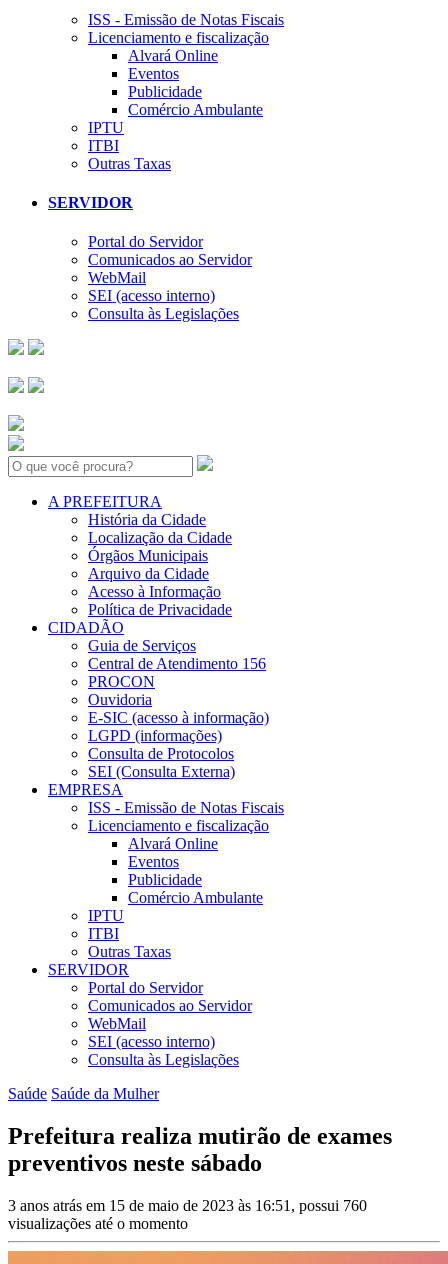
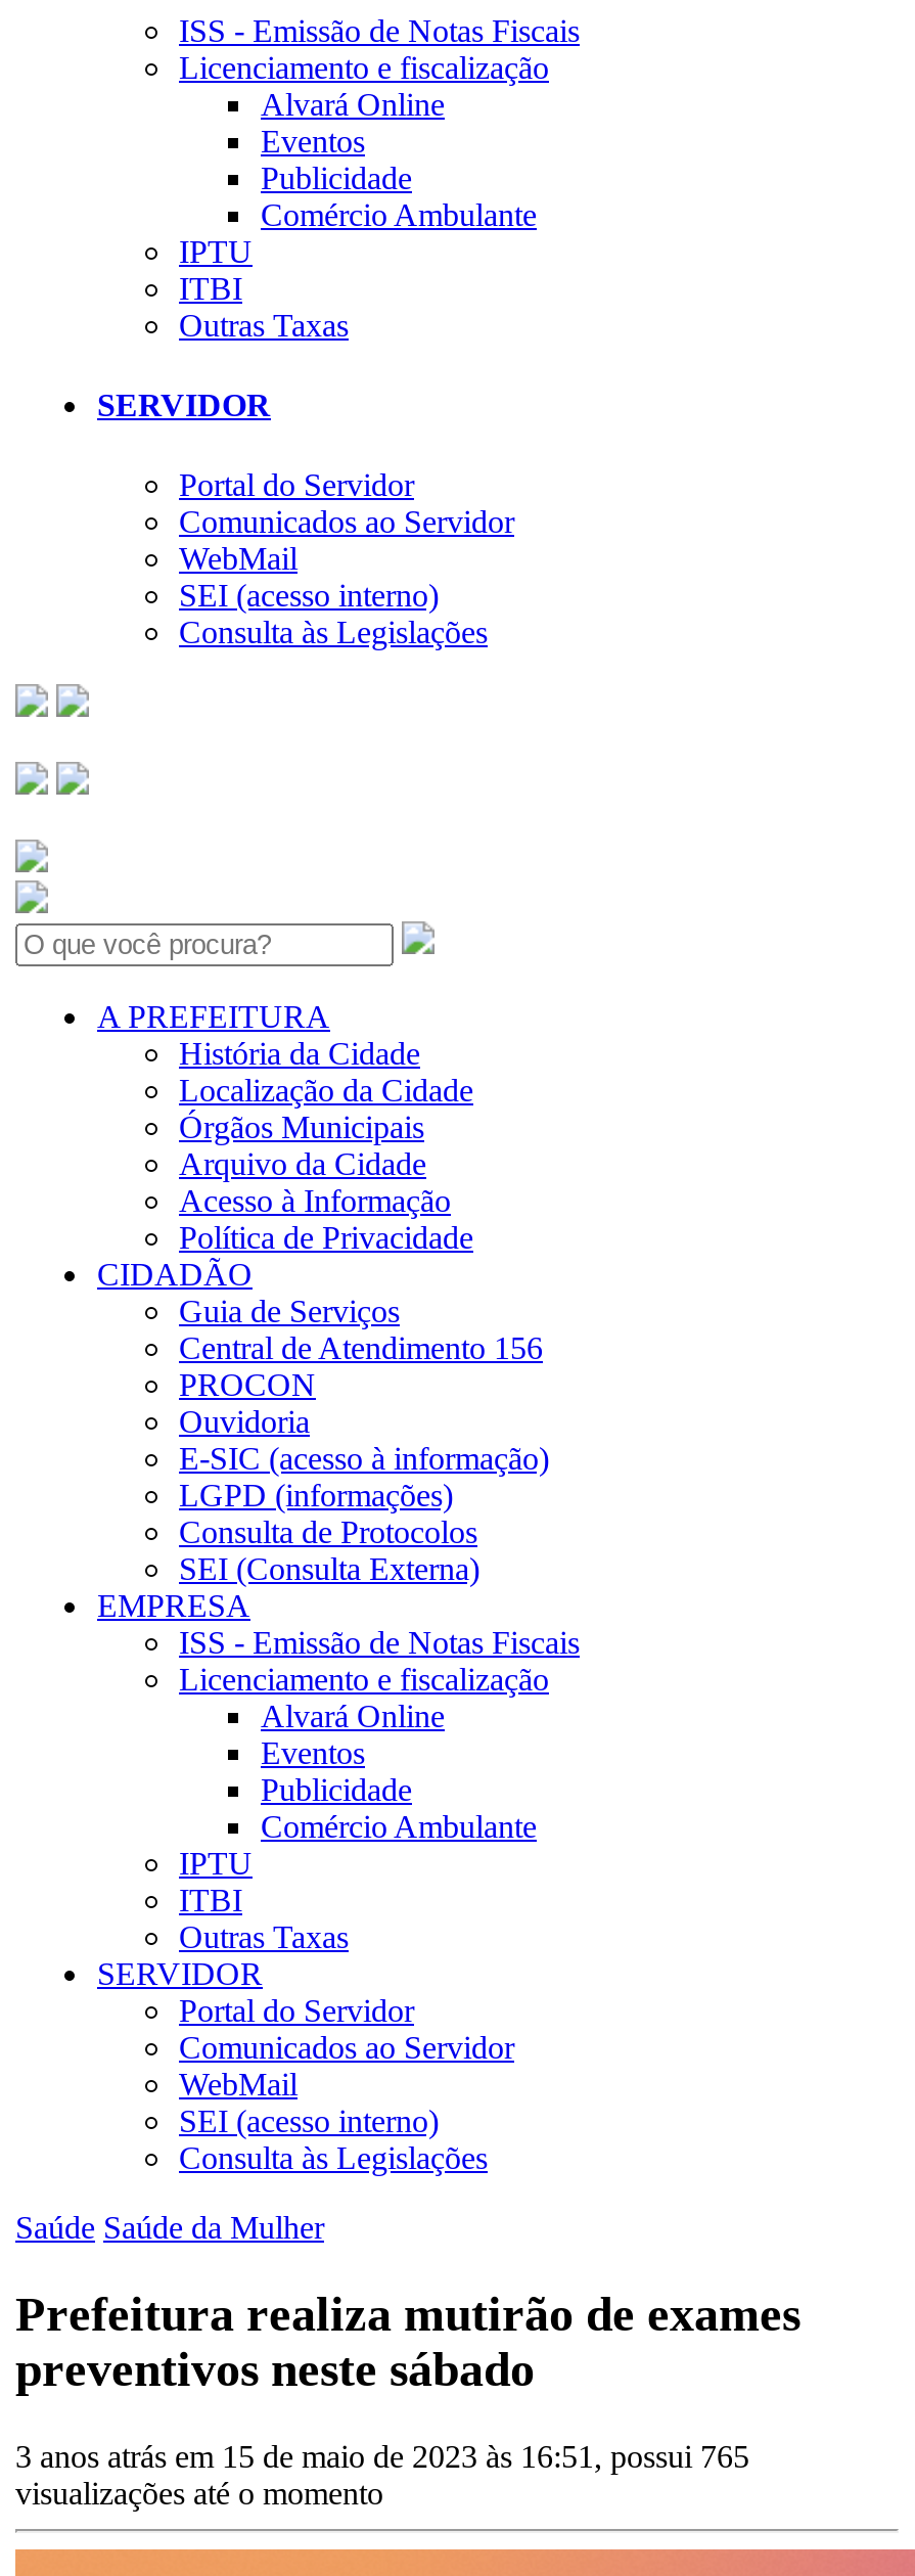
[8,1197,367,1214] 3 anos atrás em 15 de maio de 2023 às 16:51, possui 760 -> [15,2439,749,2474] 3 anos atrás em 15 de maio de 2023 às 16:51, possui 765

